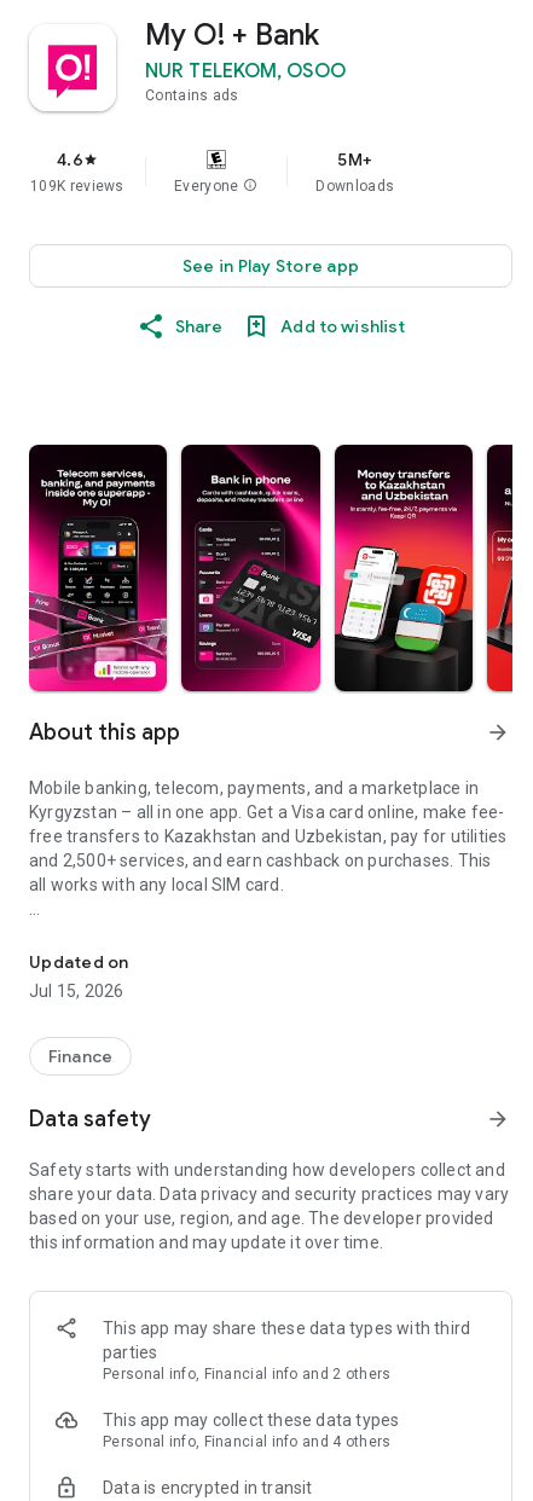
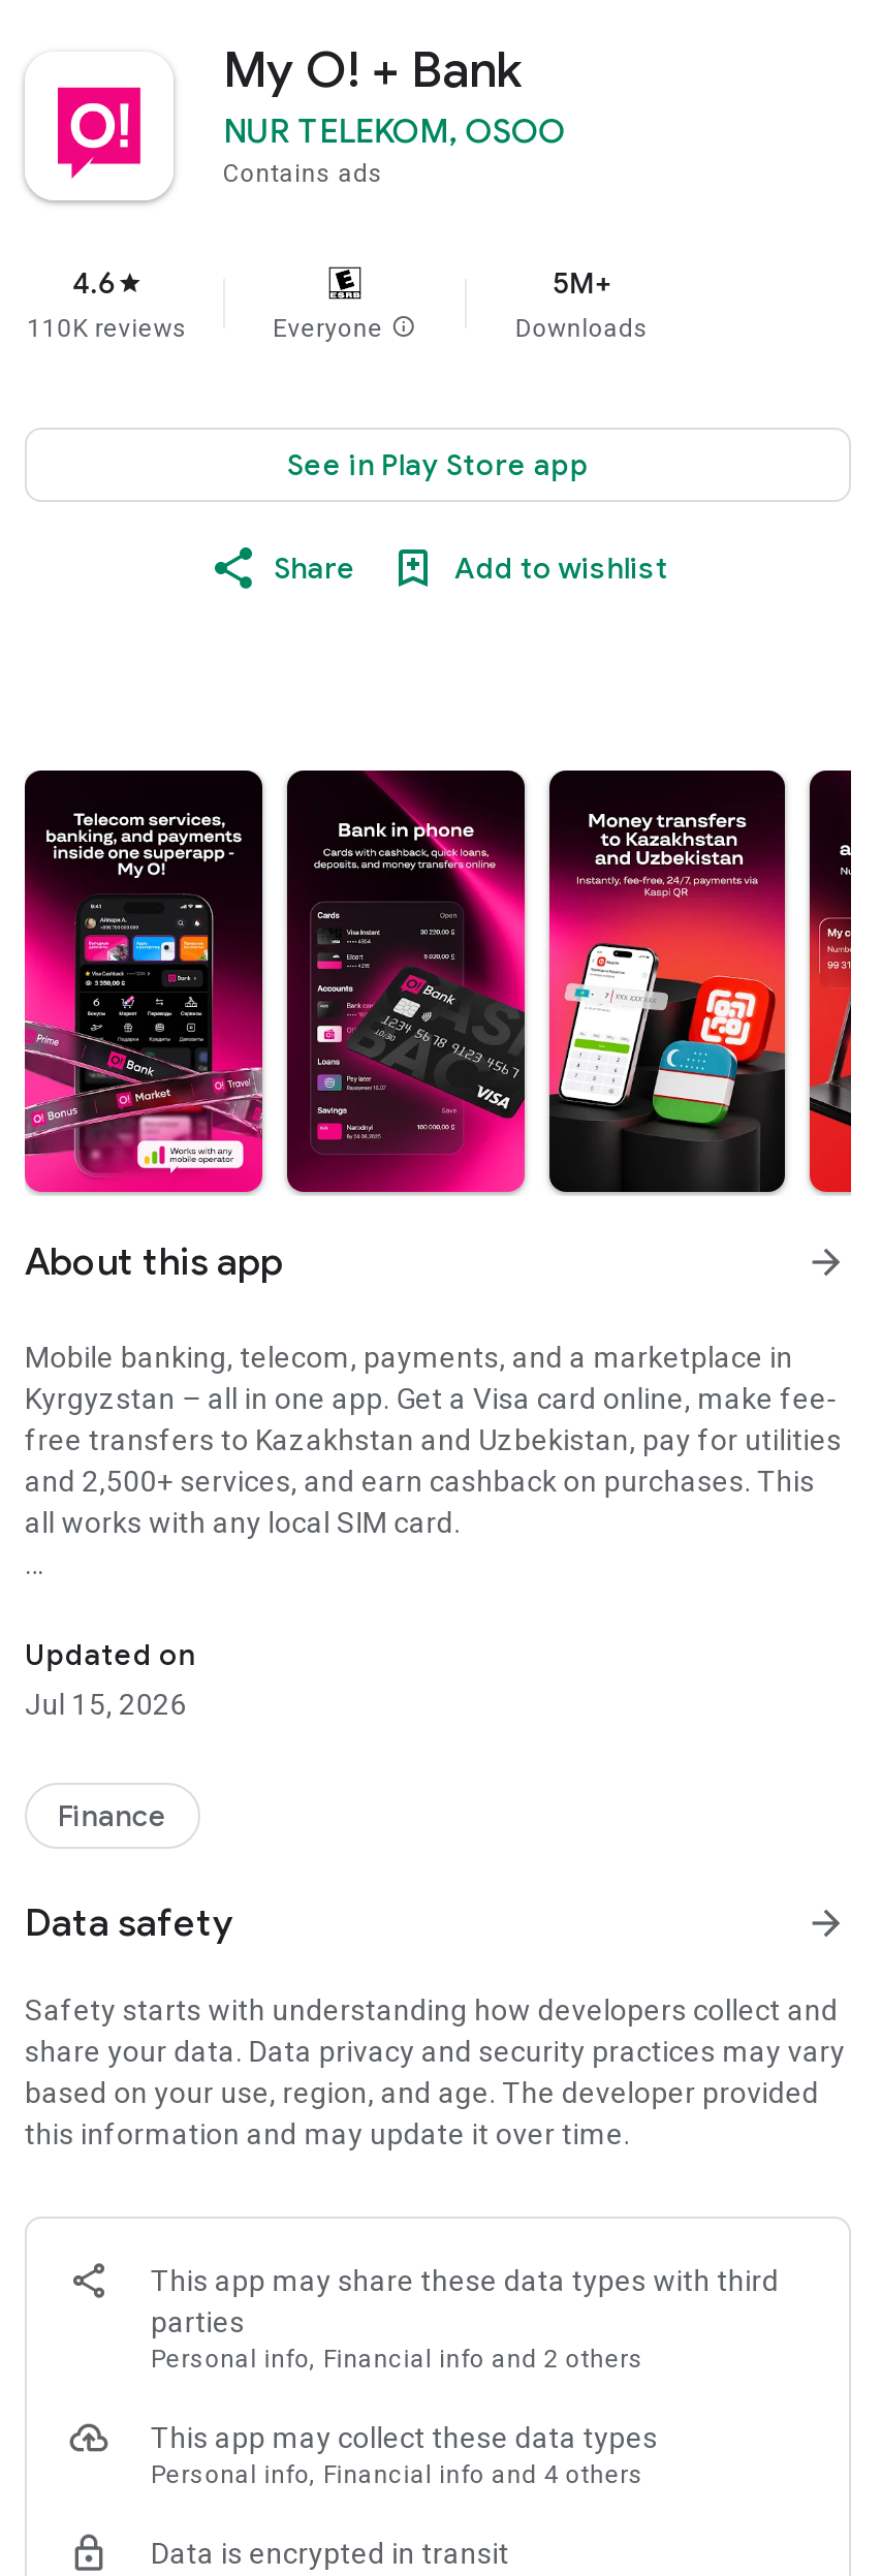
[30,178,124,195] 109K reviews -> [27,314,188,343] 110K reviews

